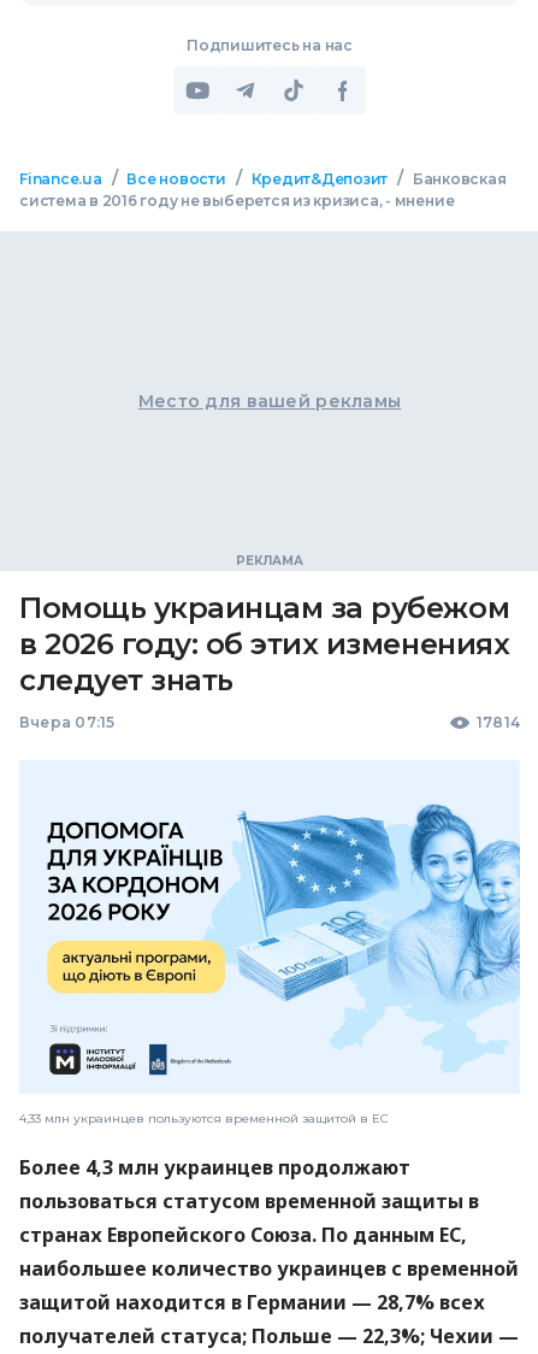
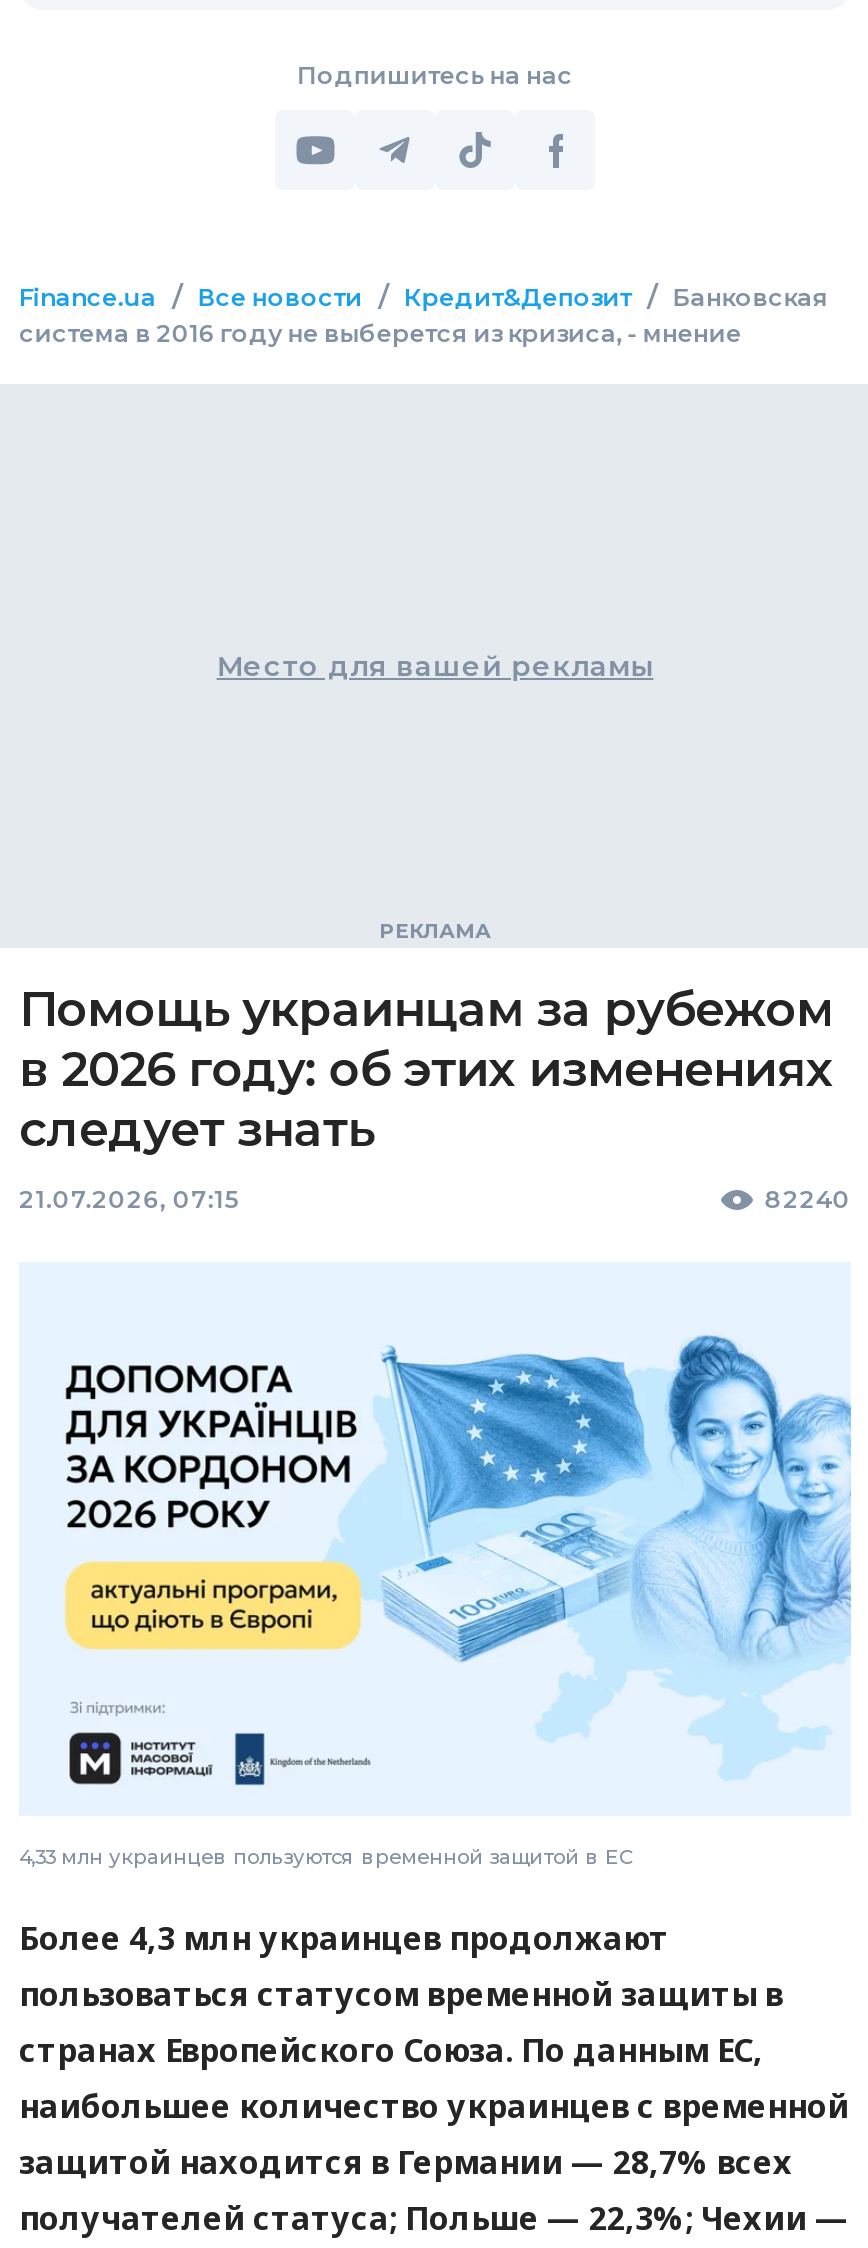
[19,713,520,731] Вчера 07:15 | 17814 -> [19,1184,851,1214] 21.07.2026, 07:15 | 82240

